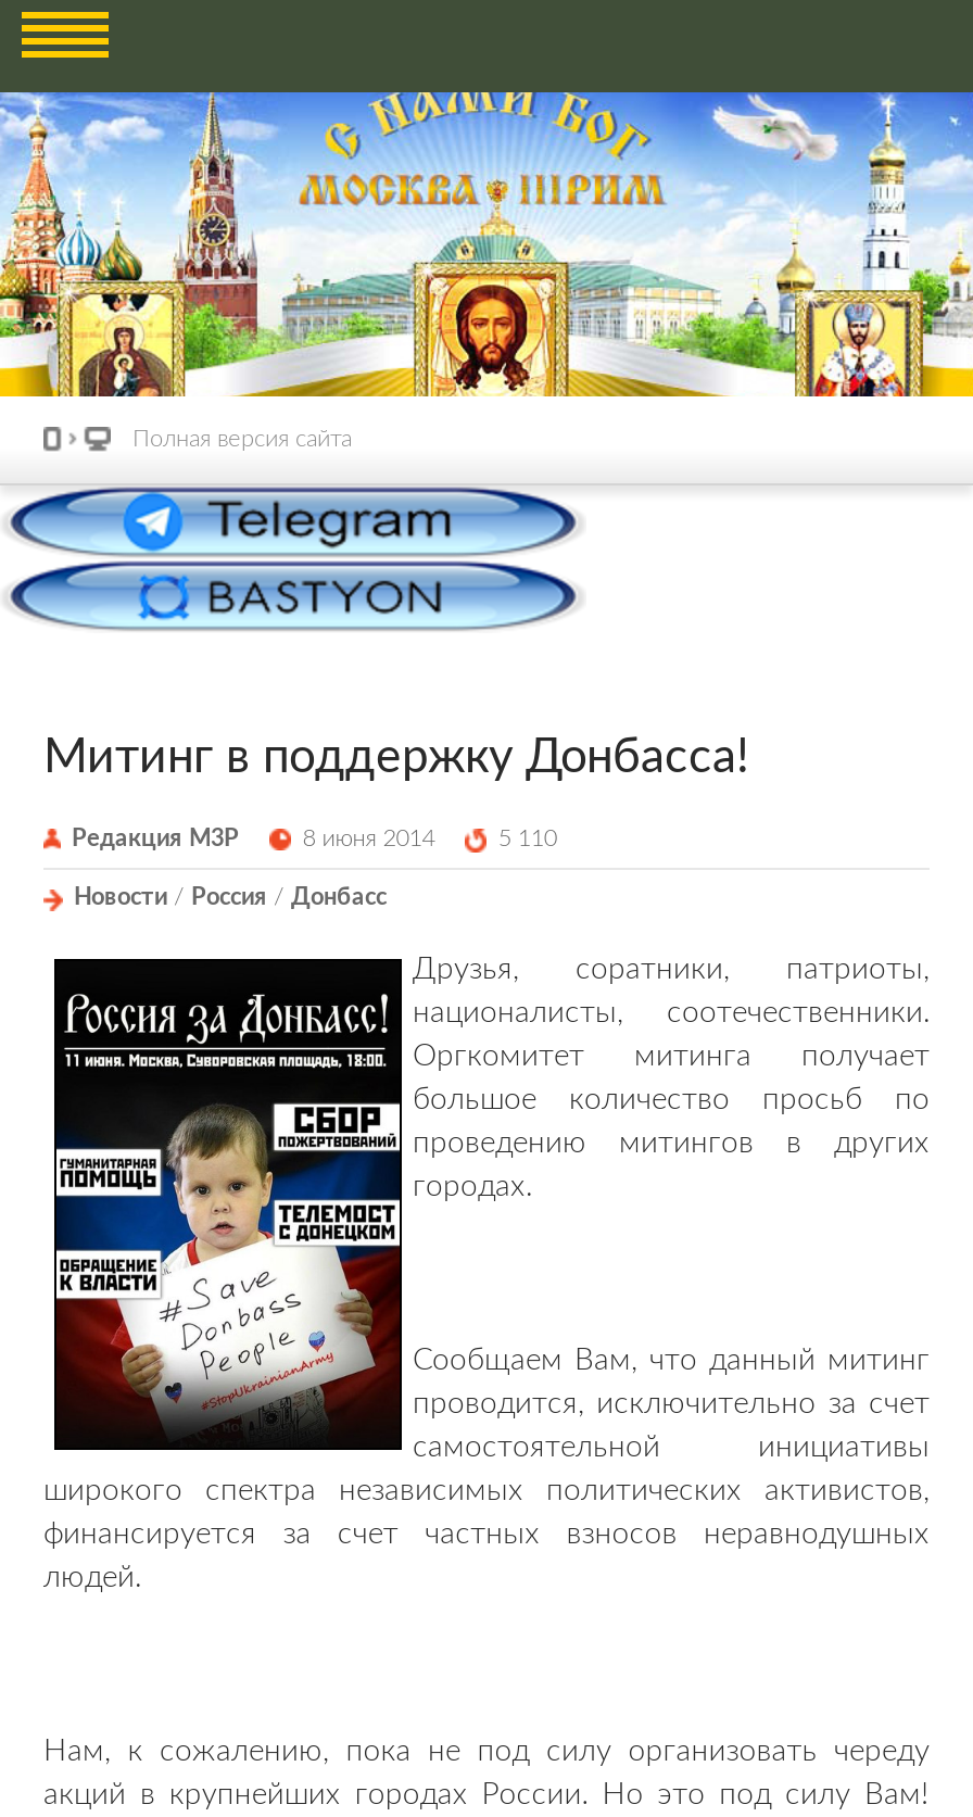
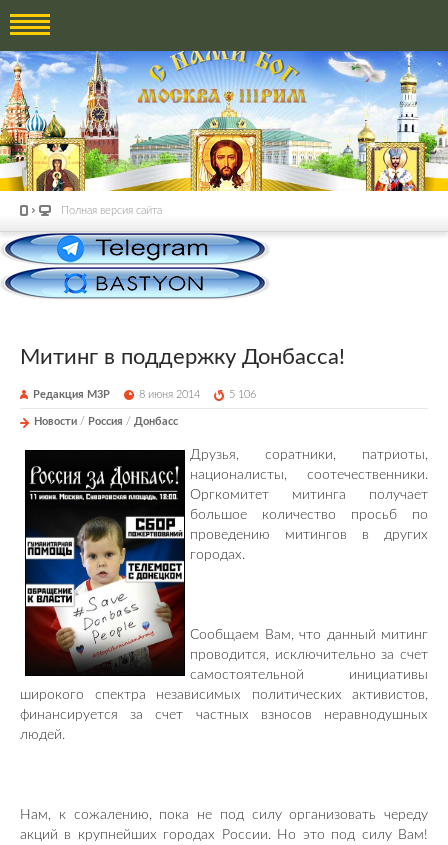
[498,826,557,850] 5 110 -> [229,389,256,400] 5 106

